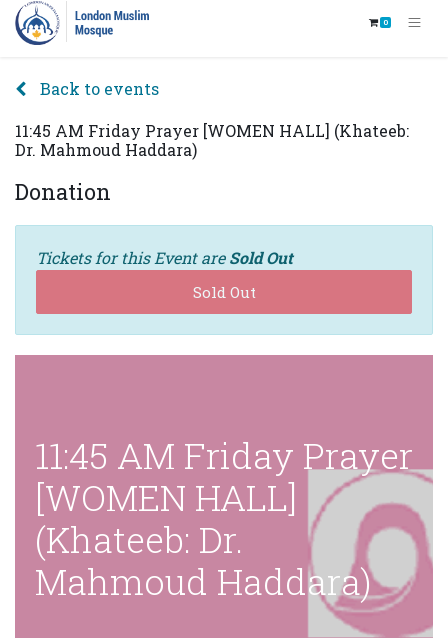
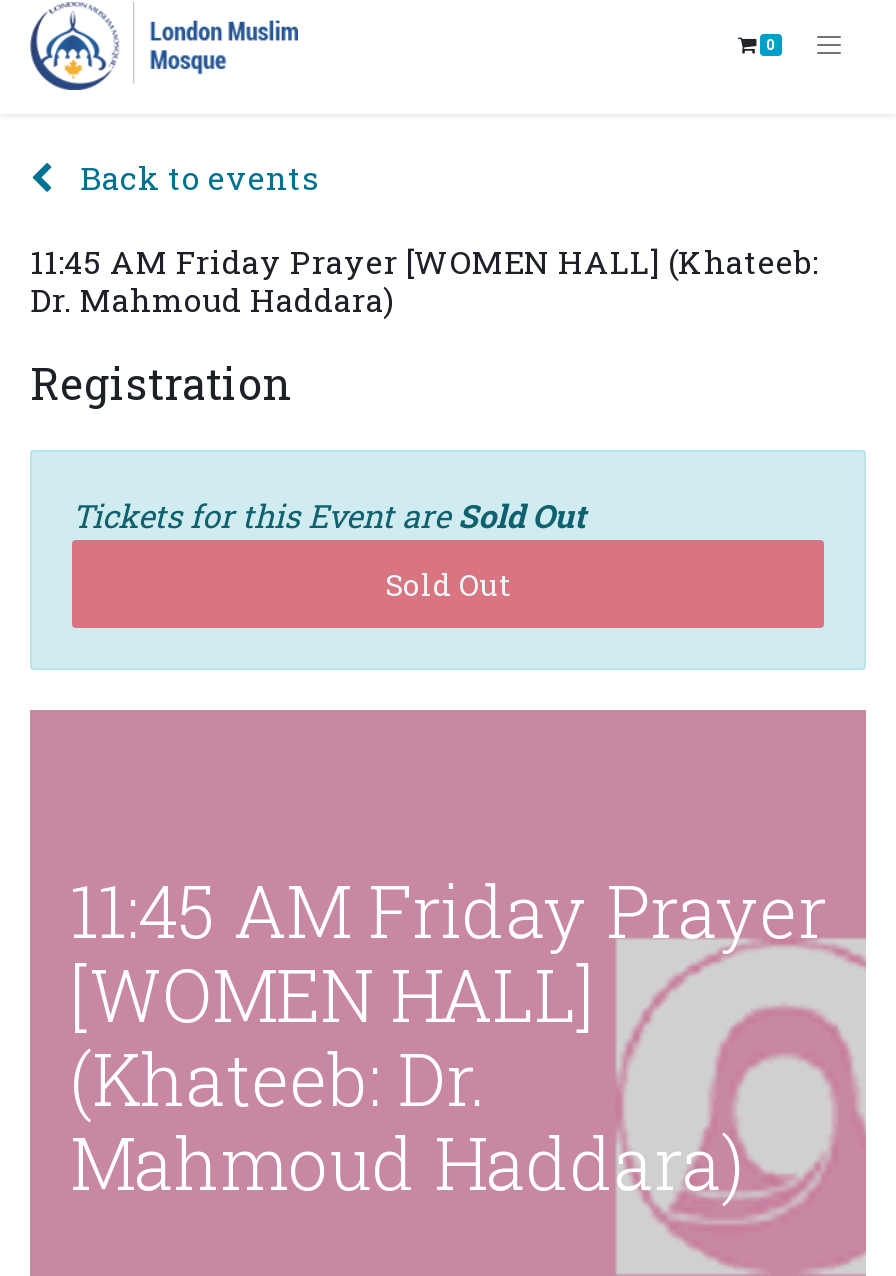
[15,177,111,206] Donation -> [30,354,292,412] Registration

